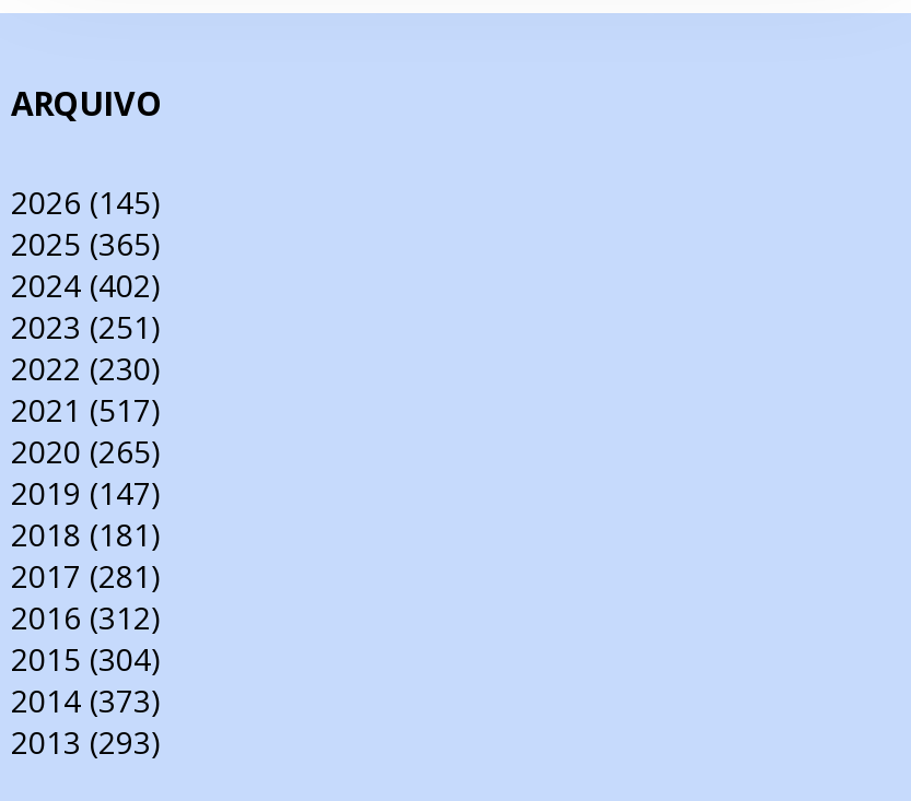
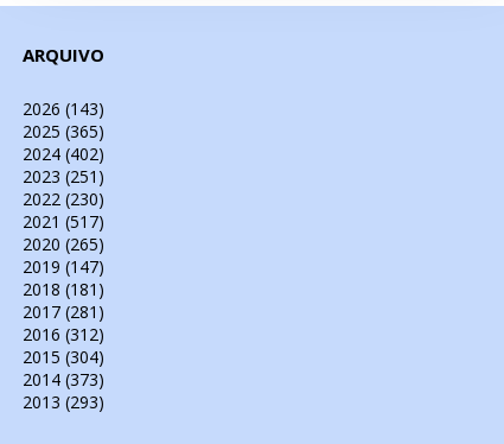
[11,181,162,223] 2026 (145) -> [23,97,104,120] 2026 (143)

